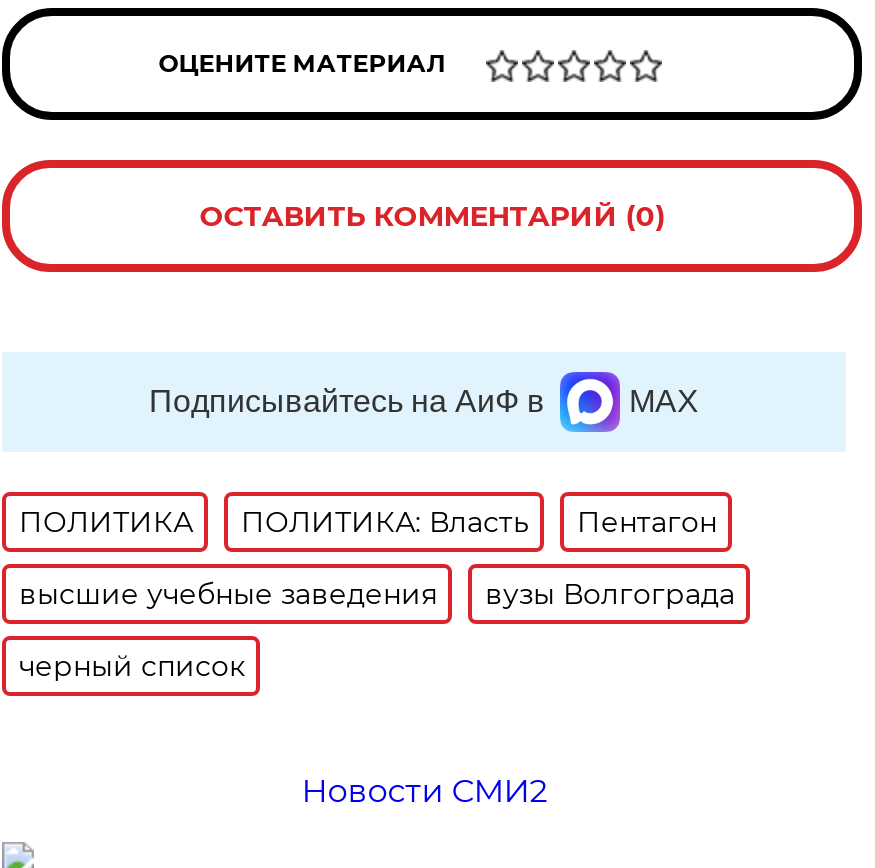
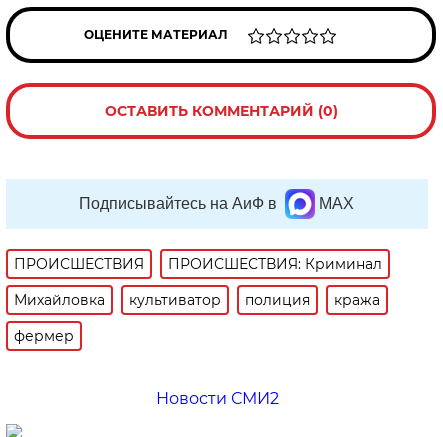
[19,504,717,540] ПОЛИТИКА | ПОЛИТИКА: Власть | Пентагон -> [14,255,382,273] ПРОИСШЕСТВИЯ | ПРОИСШЕСТВИЯ: Криминал
[19,576,735,612] высшие учебные заведения | вузы Волгограда -> [14,291,380,309] Михайловка | культиватор | полиция | кража
[19,648,245,684] черный список -> [14,327,74,345] фермер

